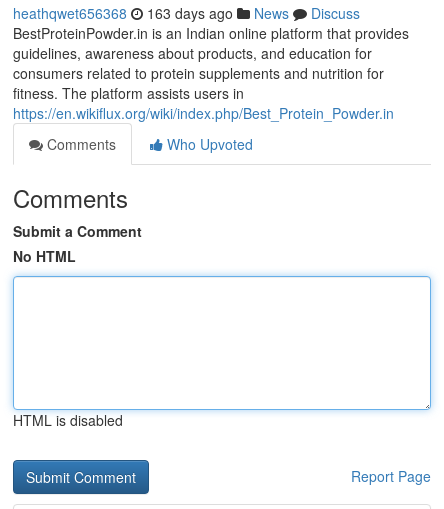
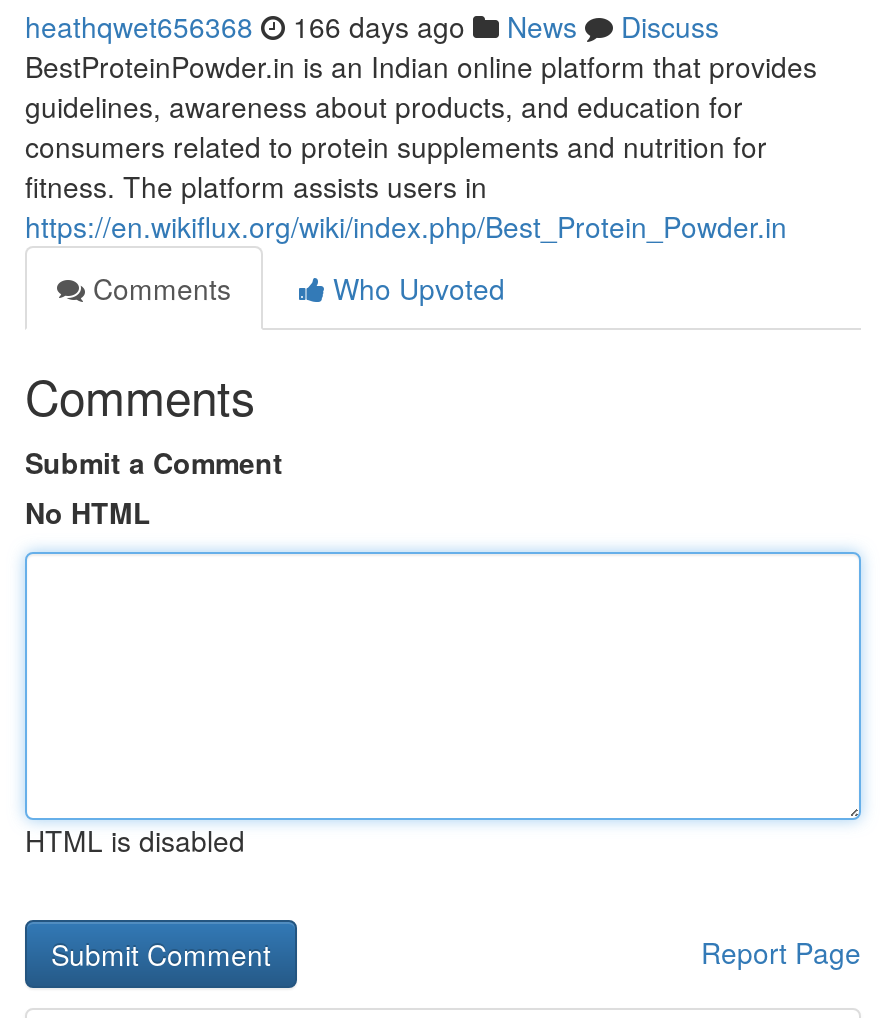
[13,3,360,23] heathqwet656368 163 days ago News Discuss -> [25,6,719,46] heathqwet656368 166 days ago News Discuss

